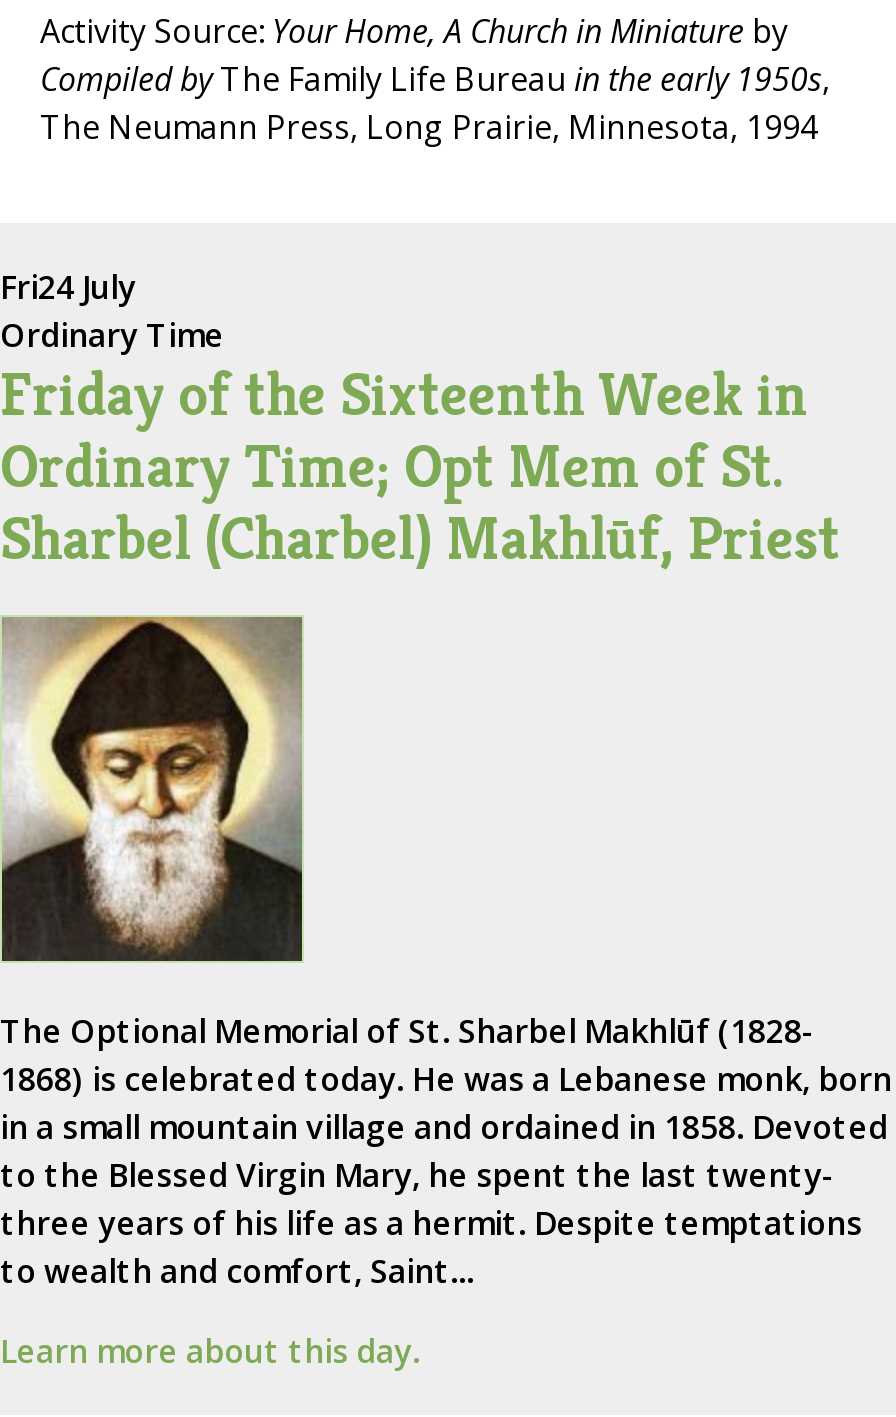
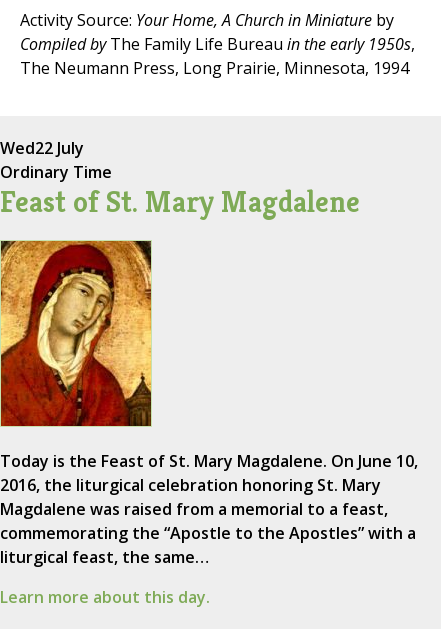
[0,265,136,309] Fri24 July -> [0,137,84,159] Wed22 July
[0,357,840,577] Friday of the Sixteenth Week in | Ordinary Time; Opt Mem of St. | Sharbel (Charbel) Makhlūf, Priest -> [0,183,360,221] Feast of St. Mary Magdalene
[6,615,304,877] [image] -> [3,301,152,419] [image]
[0,1009,892,1293] The Optional Memorial of St. Sharbel Makhlūf (1828- | 1868) is celebrated today. He was a Lebanese monk, born | in a small mountain village and ordained in 1858. Devoted | to the Blessed Virgin Mary, he spent the last twenty- | three years of his life as a hermit. Despite temptations | to wealth and comfort, Saint… -> [0,450,418,568] Today is the Feast of St. Mary Magdalene. On June 10, | 2016, the liturgical celebration honoring St. Mary | Magdalene was raised from a memorial to a feast, | commemorating the “Apostle to the Apostles” with a | liturgical feast, the same…

